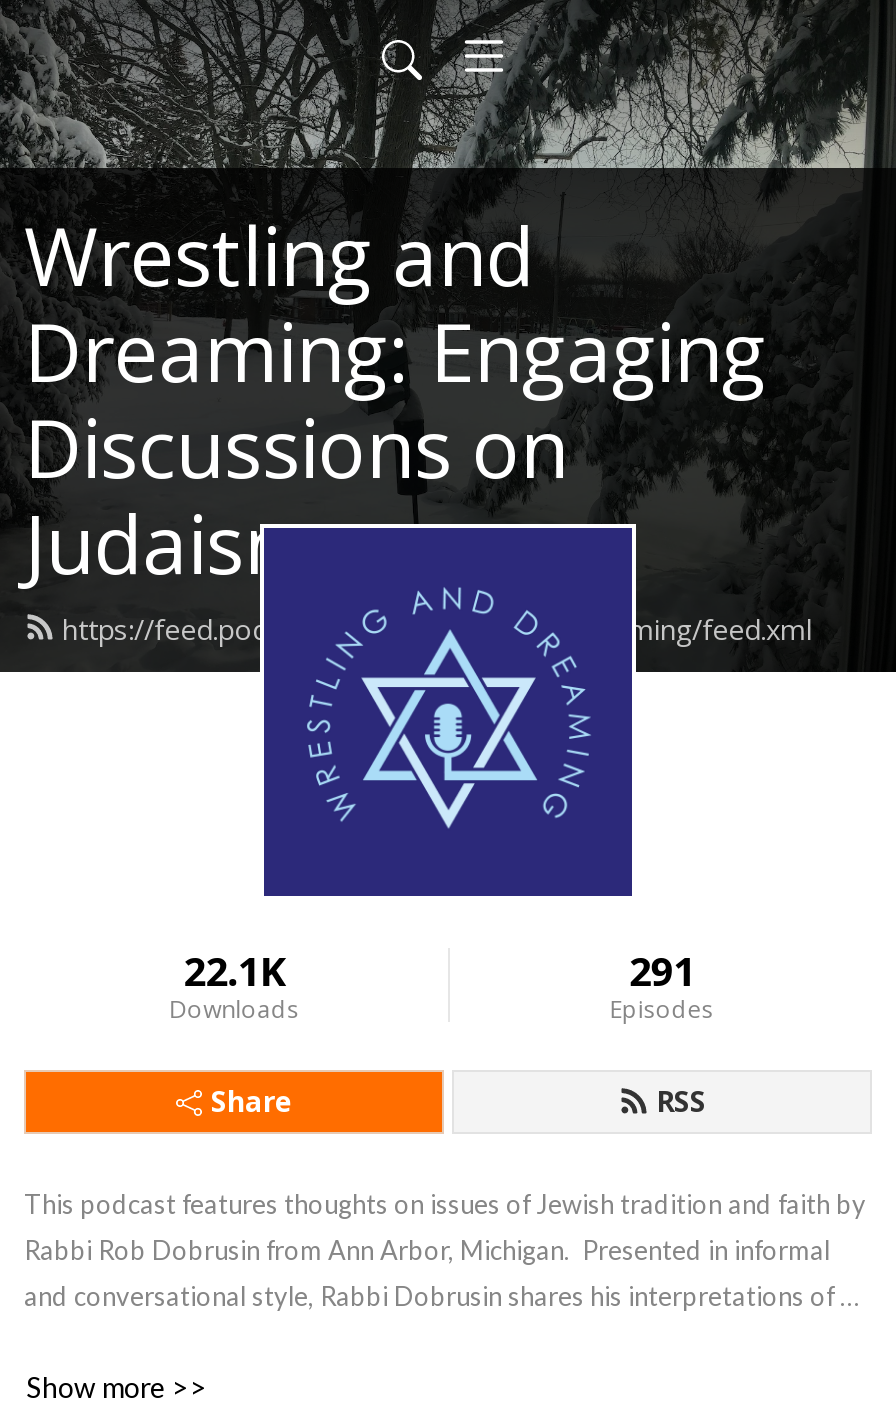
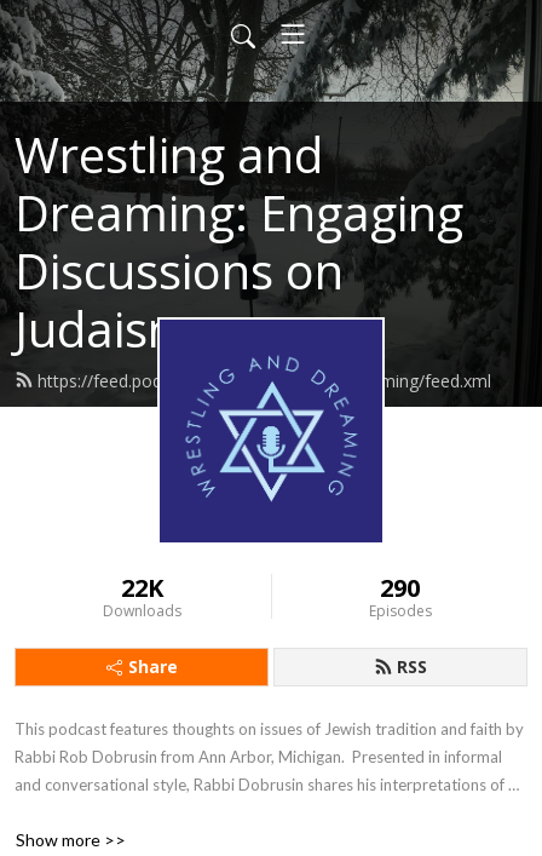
[183,944,285,998] 22.1K -> [120,571,163,604] 22K
[629,944,695,998] 291 -> [380,571,420,604] 290

